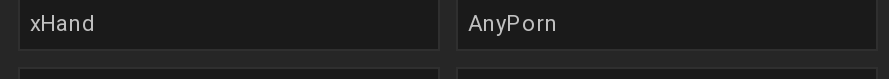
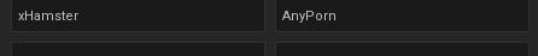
[30,11,96,37] xHand -> [18,8,78,23] xHamster

